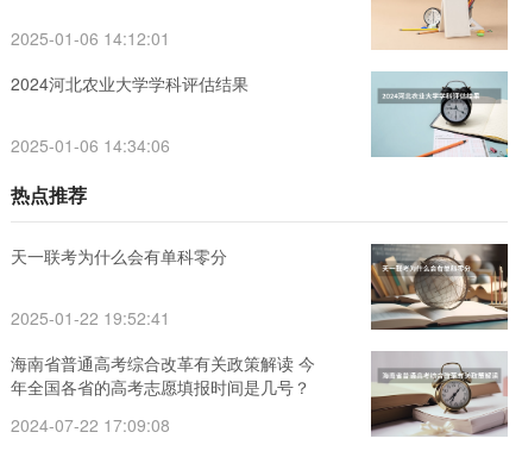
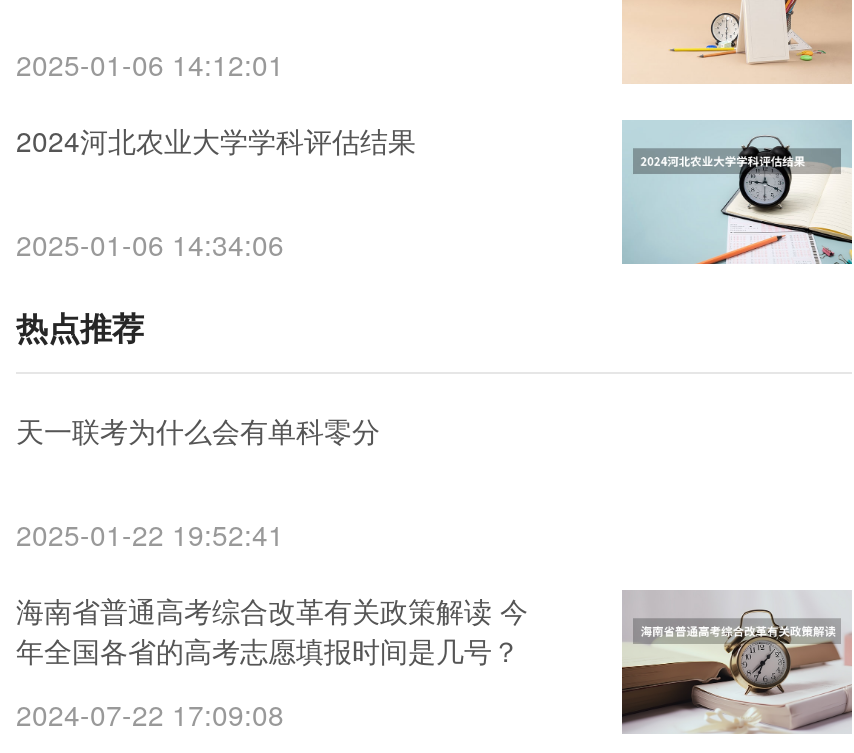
[370,243,509,331] [image] -> none

